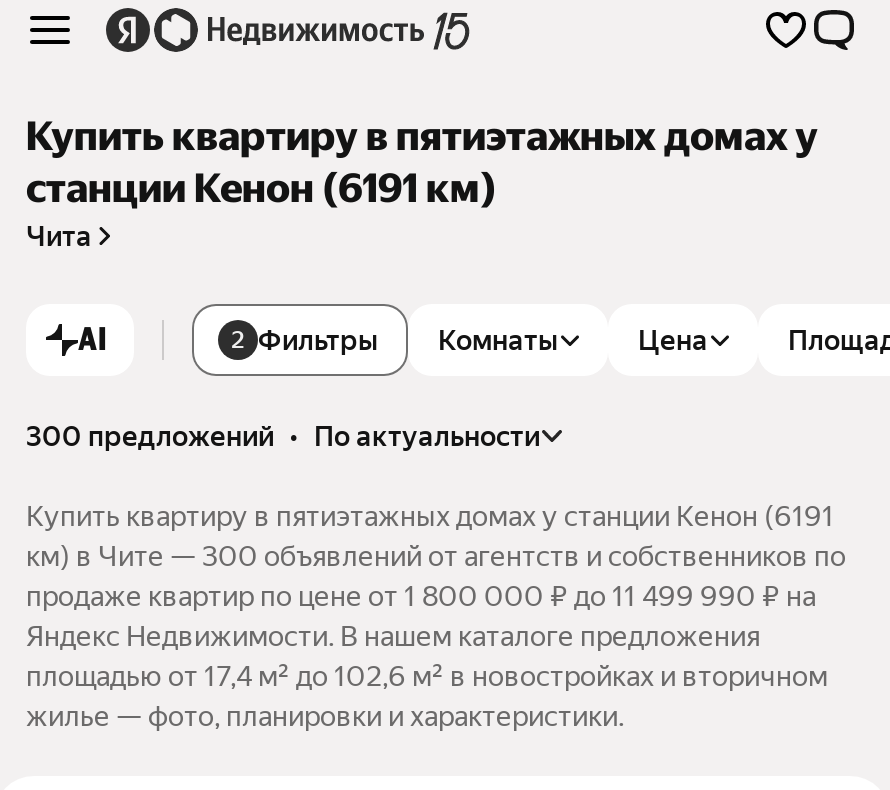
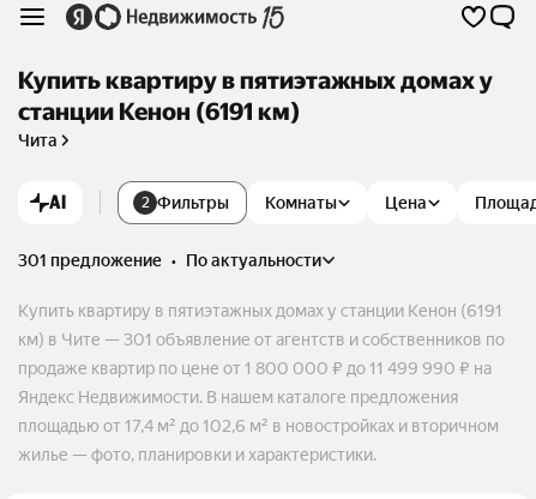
[26,420,540,452] 300 предложений • по актуальности -> [18,251,321,270] 301 предложение • по актуальности
[26,540,846,572] км) в Чите — 300 объявлений от агентств и собственников по -> [18,330,505,349] км) в Чите — 301 объявление от агентств и собственников по

